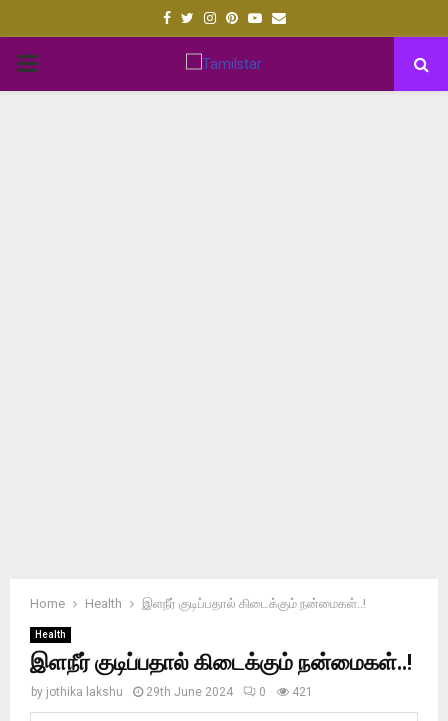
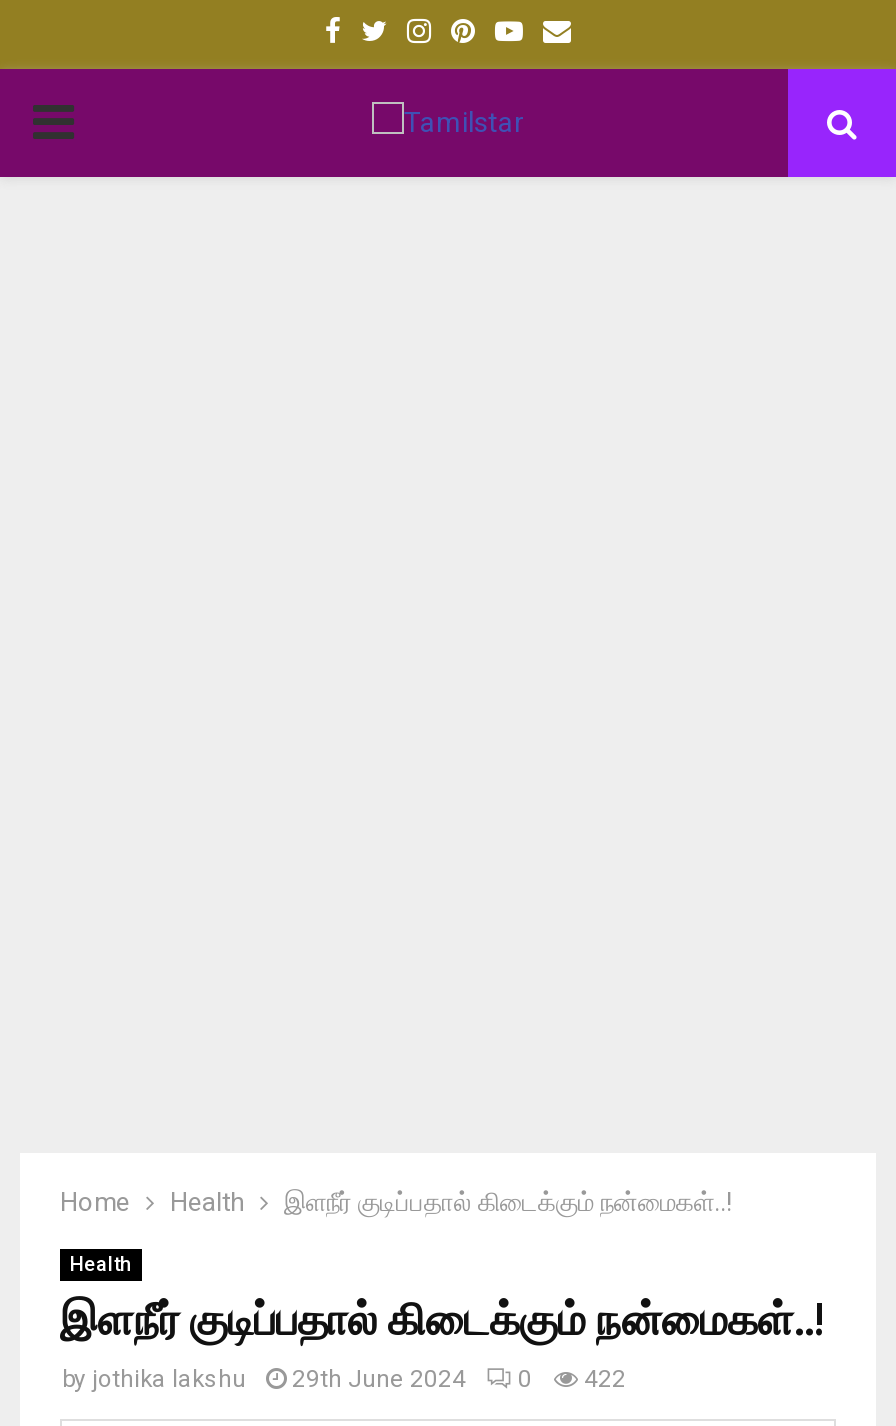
[31,685,313,699] by jothika lakshu 29th June 2024 0 421 -> [62,1365,626,1393] by jothika lakshu 29th June 2024 0 422

